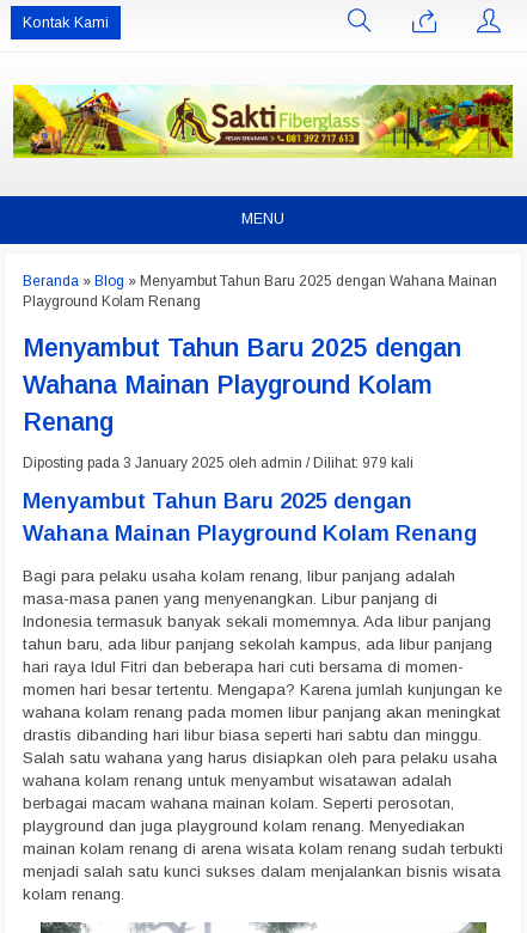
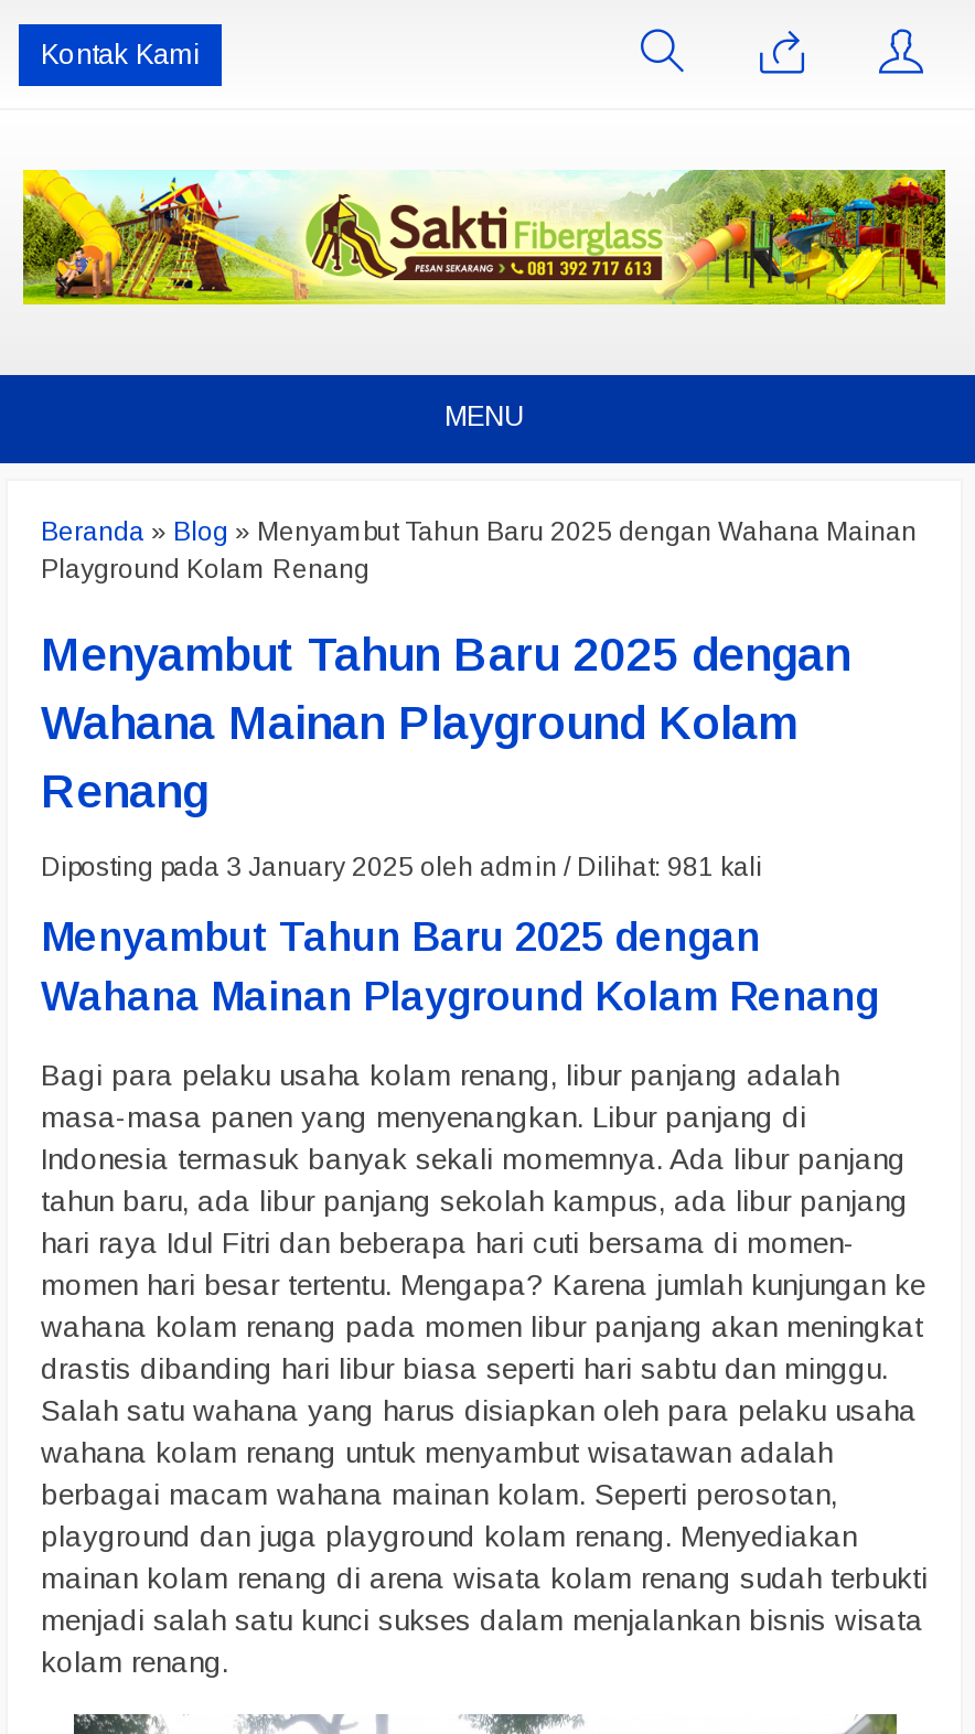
[23,455,413,471] Diposting pada 3 January 2025 oleh admin / Dilihat: 979 kali -> [41,852,762,882] Diposting pada 3 January 2025 oleh admin / Dilihat: 981 kali

